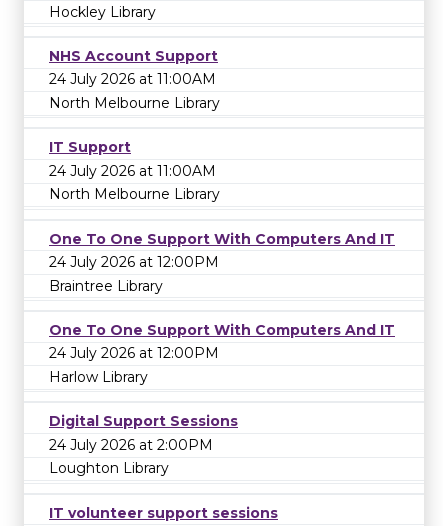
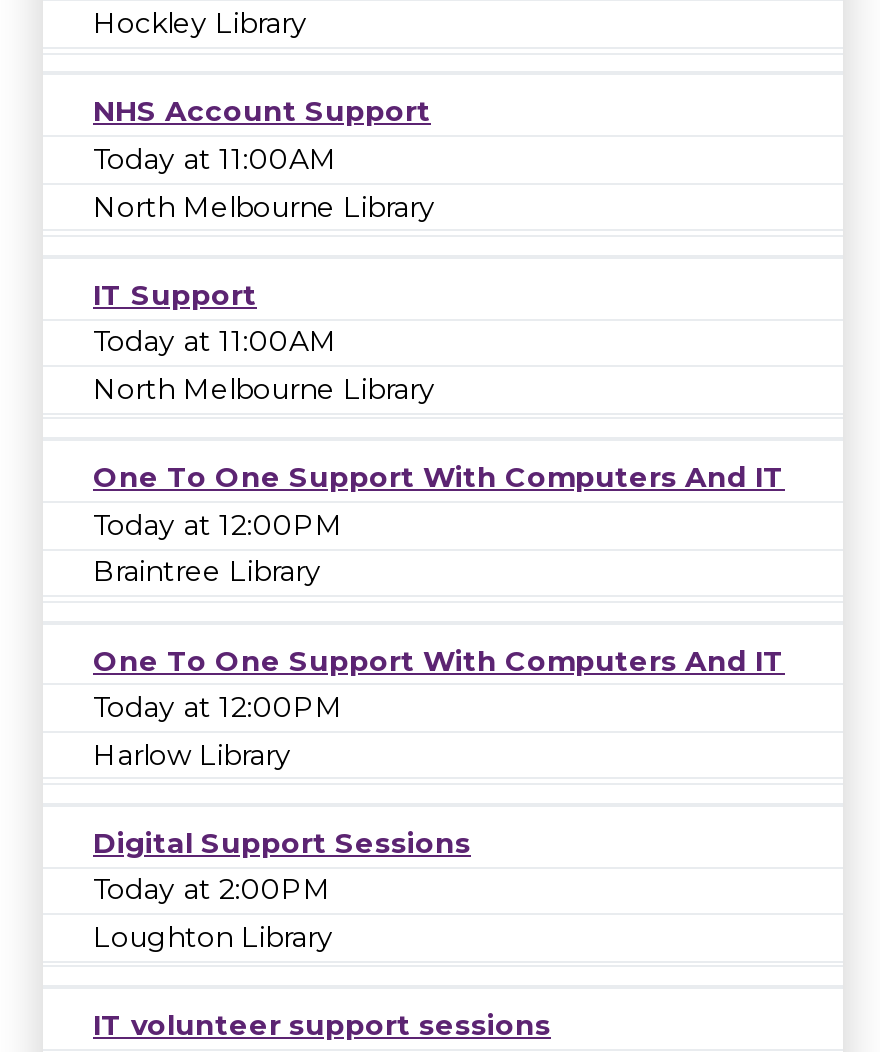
[49,70,216,88] 24 July 2026 at 11:00AM -> [93,141,337,177] Today at 11:00AM
[49,162,216,180] 24 July 2026 at 11:00AM -> [93,323,337,359] Today at 11:00AM
[49,253,219,271] 24 July 2026 at 12:00PM -> [93,506,343,542] Today at 12:00PM
[49,344,219,362] 24 July 2026 at 12:00PM -> [93,689,343,725] Today at 12:00PM
[49,436,213,454] 24 July 2026 at 2:00PM -> [93,872,331,908] Today at 2:00PM

